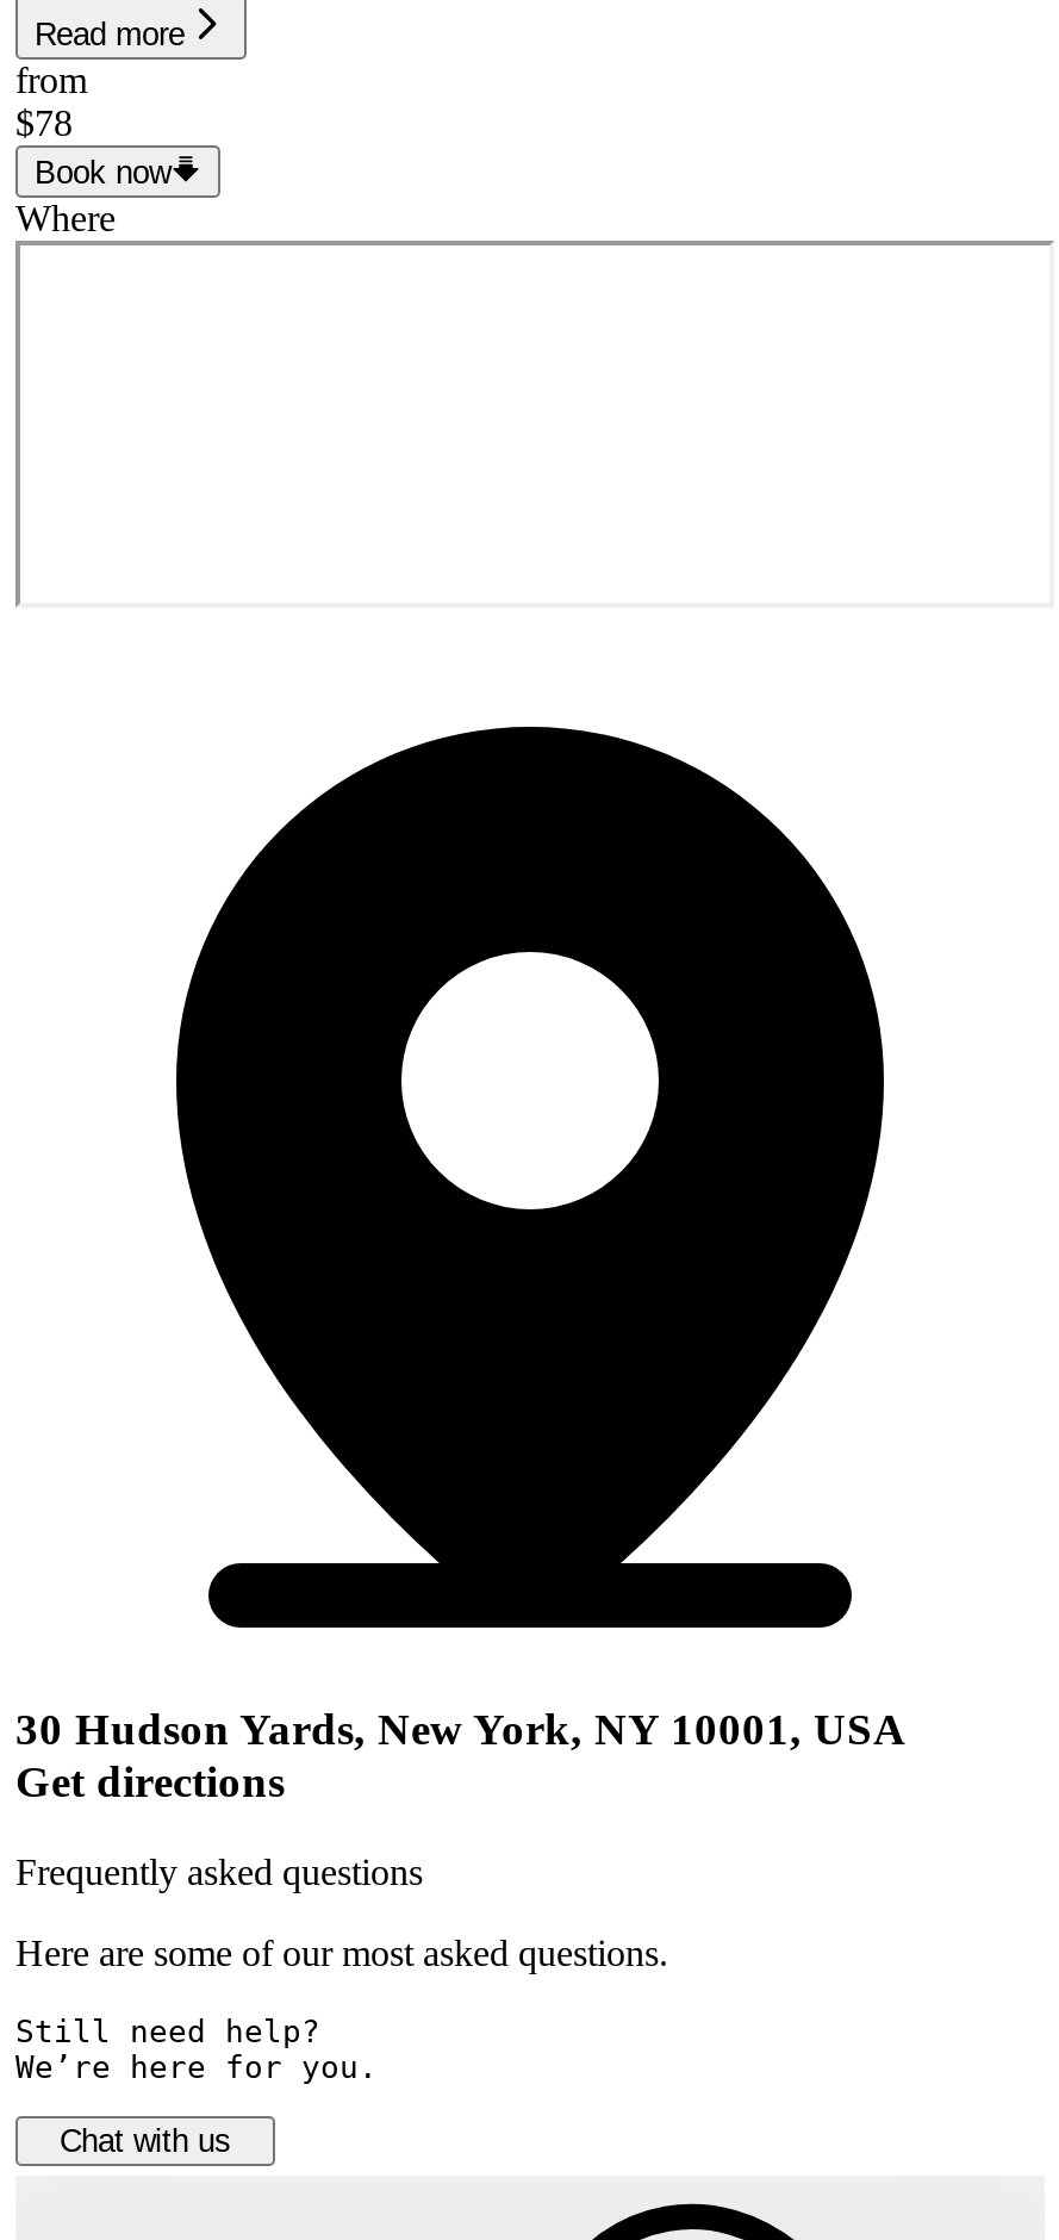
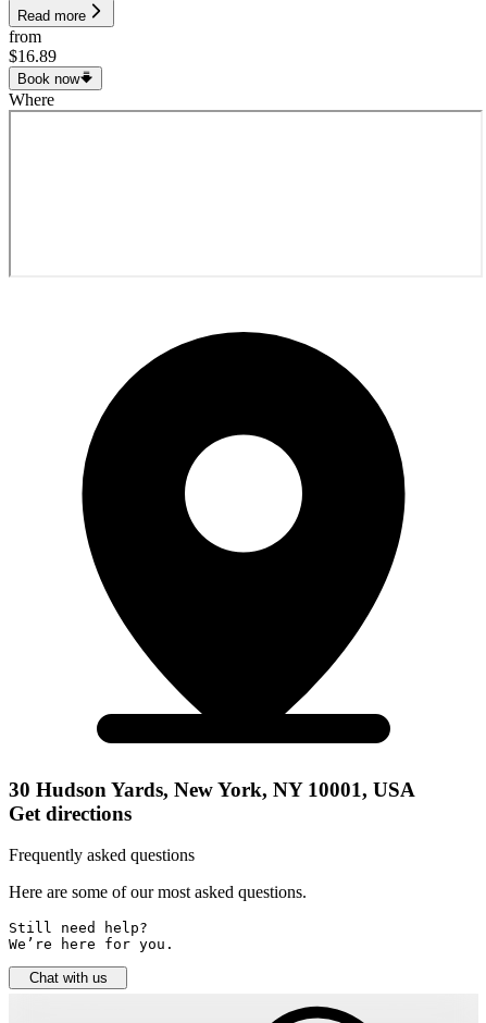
[15,102,73,142] $78 -> [9,46,57,65] $16.89

